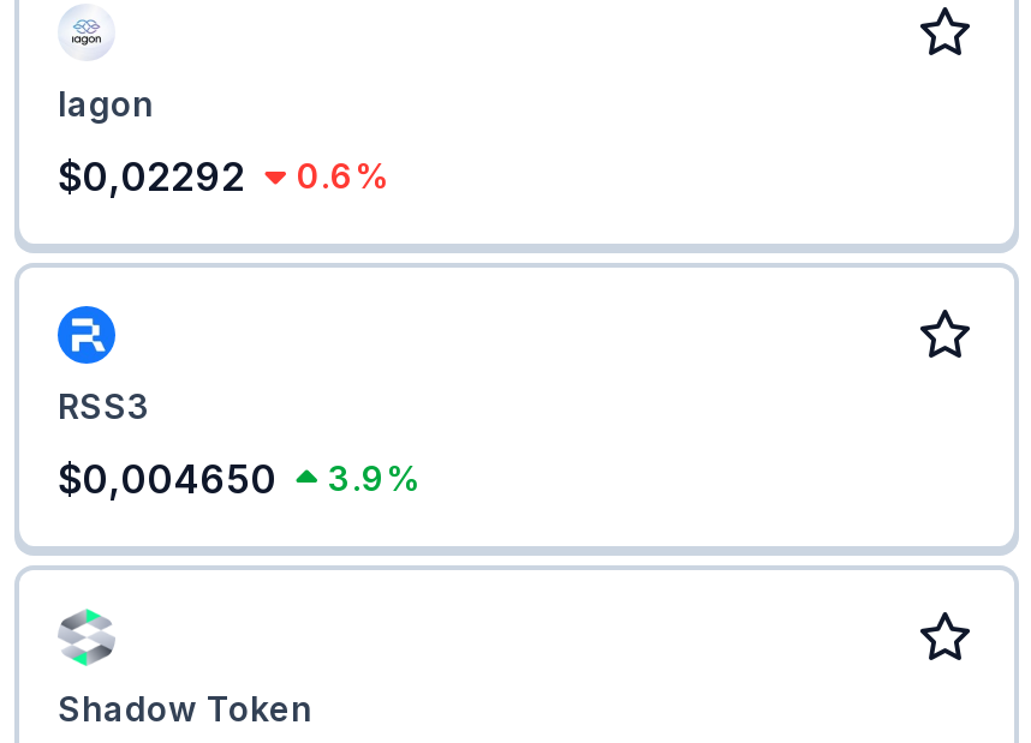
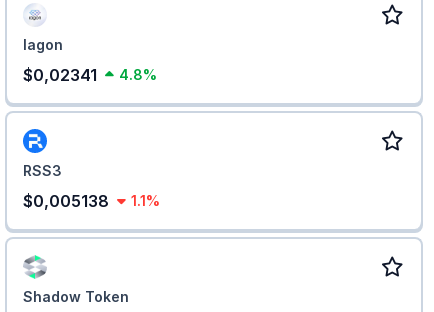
[58,153,245,201] $0,02292 -> [23,65,97,85] $0,02341
[297,155,388,196] 0.6% -> [118,66,156,83] 4.8%
[58,455,276,503] $0,004650 -> [23,191,109,211] $0,005138
[328,458,419,499] 3.9% -> [130,192,159,209] 1.1%

